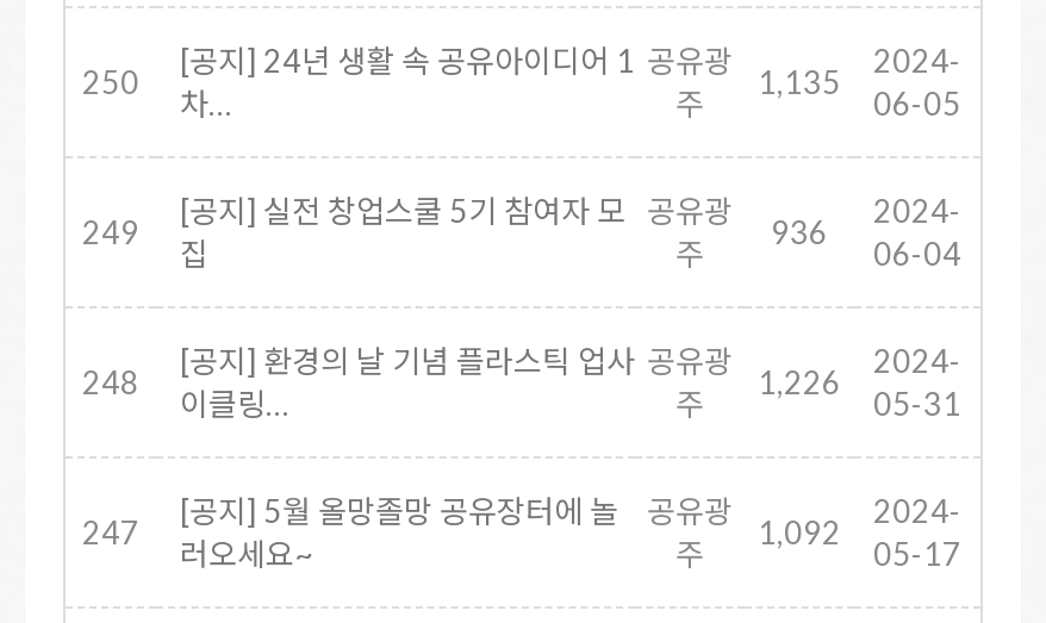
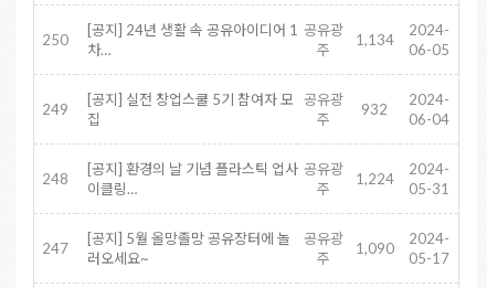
[758,64,841,102] 1,135 -> [355,31,394,49] 1,134
[771,214,828,252] 936 -> [361,101,388,118] 932
[758,364,841,402] 1,226 -> [355,170,394,188] 1,224
[758,514,841,552] 1,092 -> [355,240,394,257] 1,090

